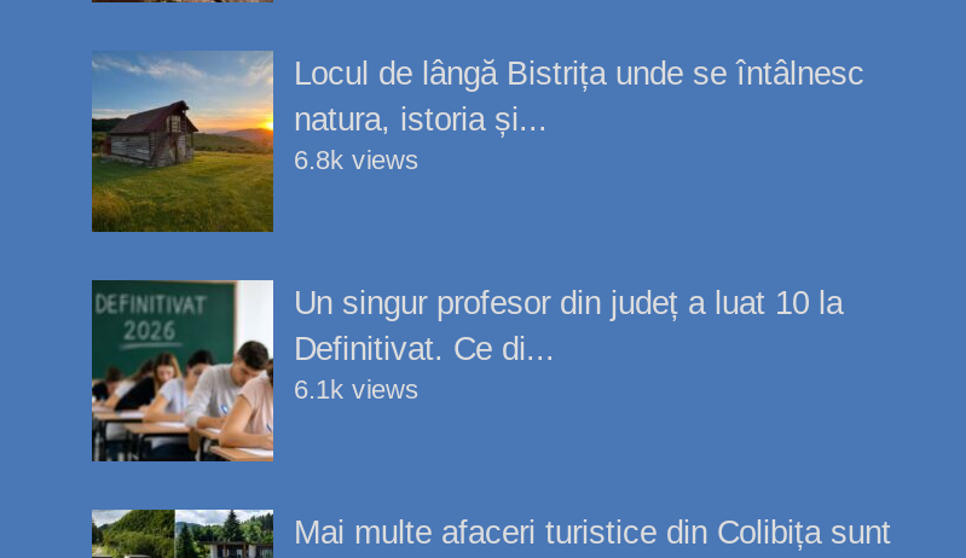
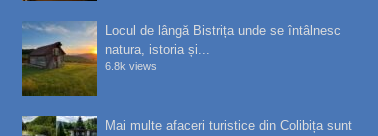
[89,278,843,464] [image] | Un singur profesor din județ a luat 10 la | Definitivat. Ce di... | 6.1k views -> none

